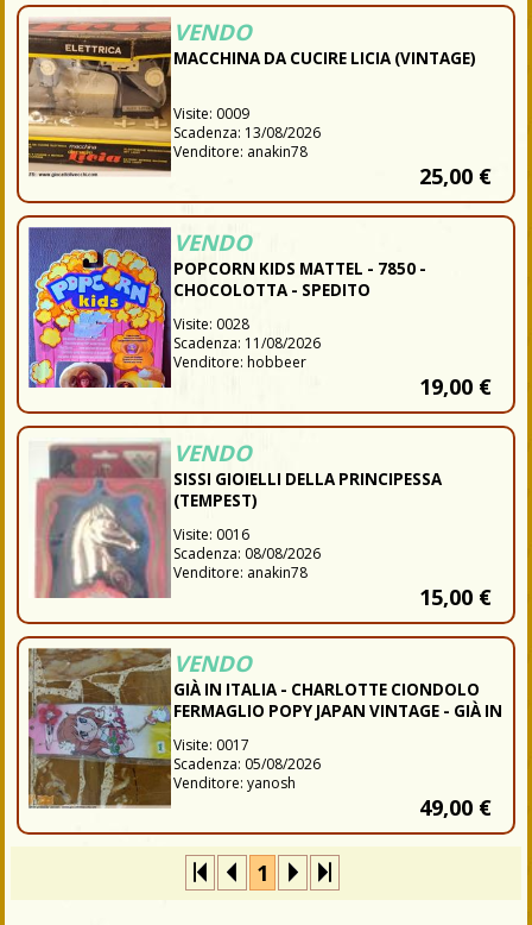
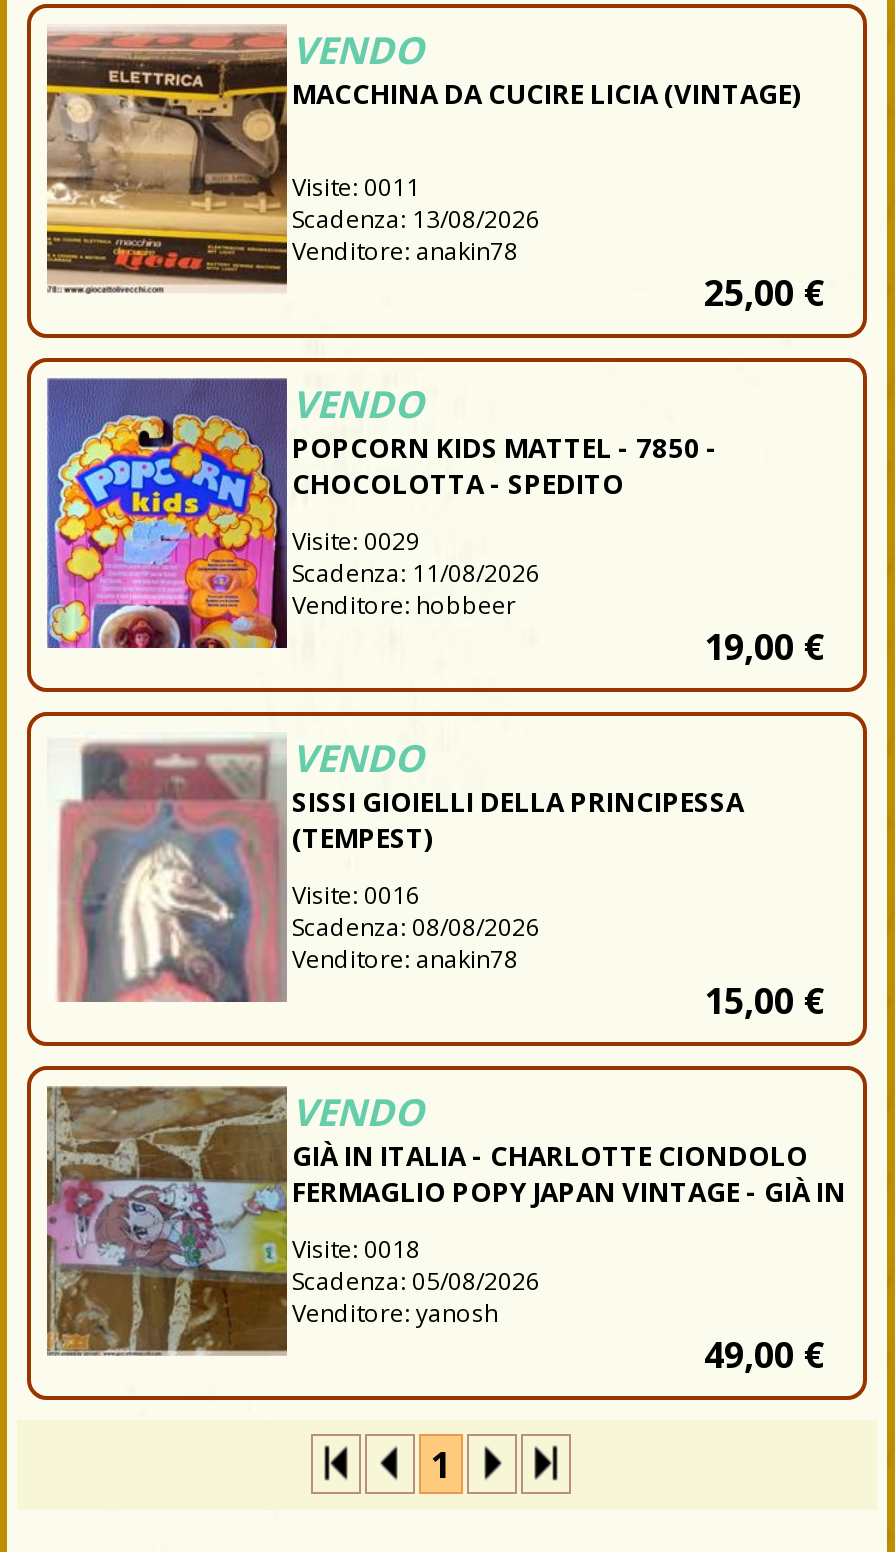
[174,103,250,124] Visite: 0009 -> [292,170,420,204] Visite: 0011
[174,314,250,334] Visite: 0028 -> [292,524,420,558] Visite: 0029
[174,735,250,755] Visite: 0017 -> [292,1232,420,1266] Visite: 0018

